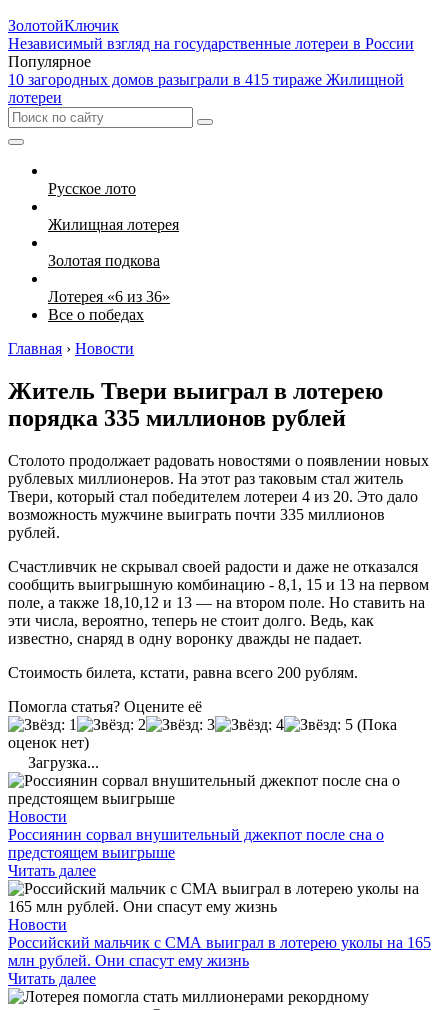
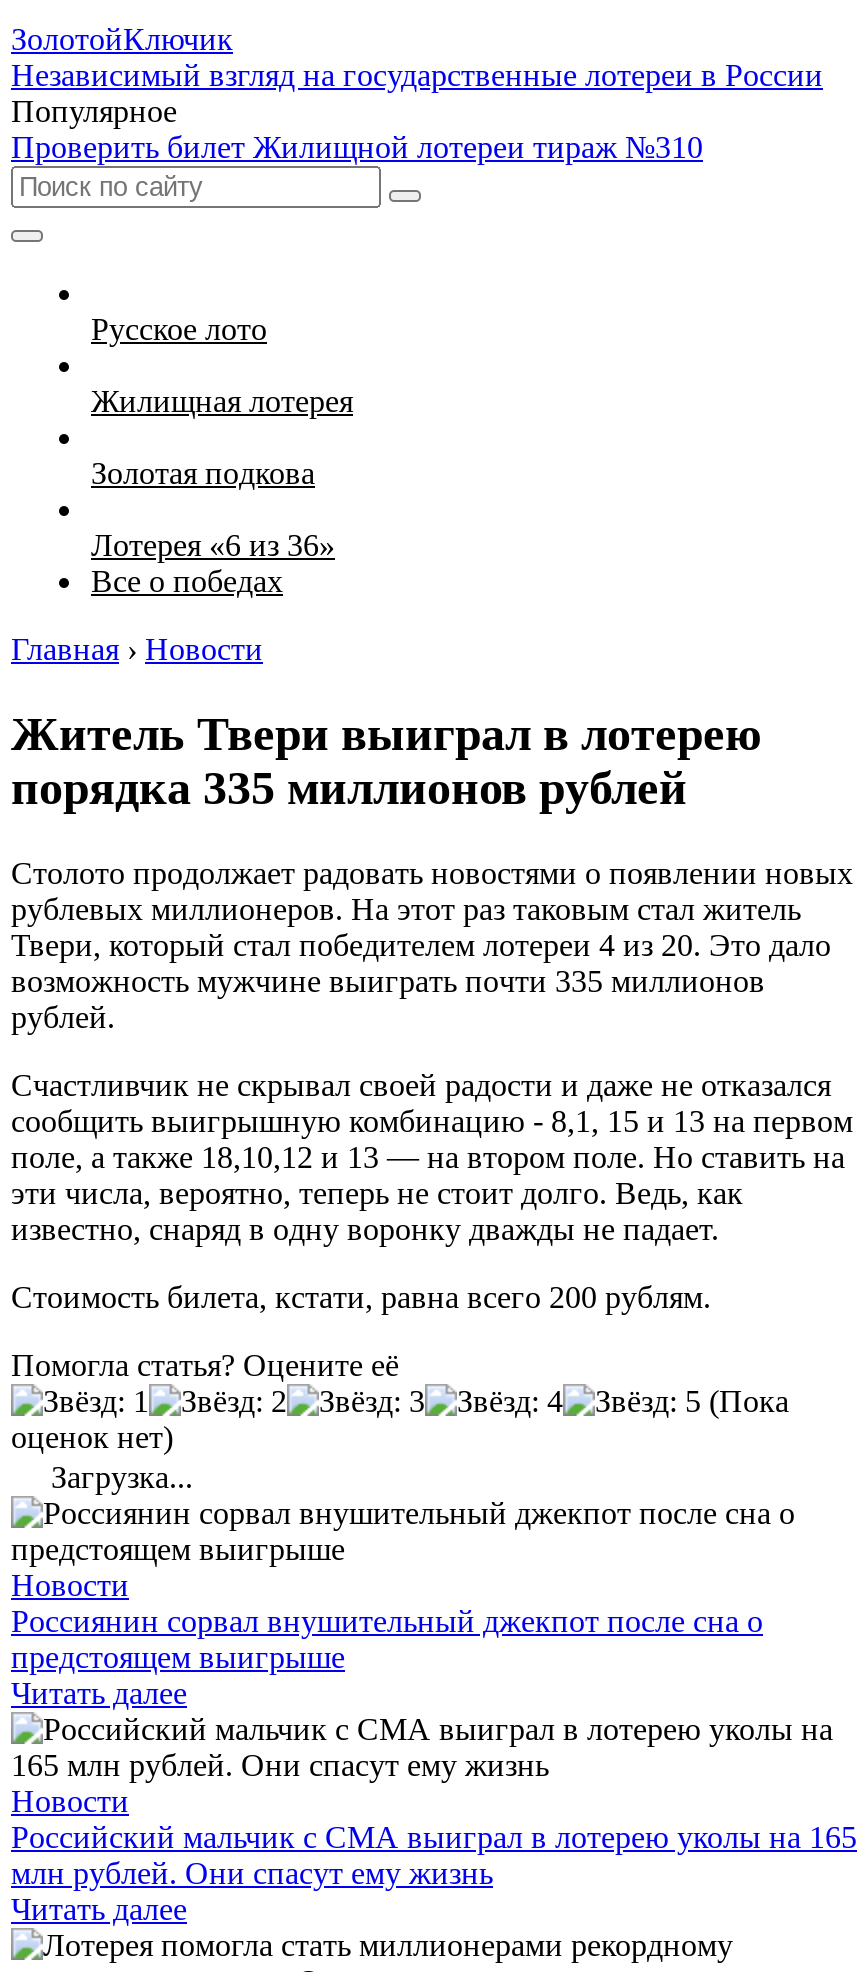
[8,71,404,106] 10 загородных домов разыграли в 415 тираже Жилищной | лотереи -> [11,130,703,164] Проверить билет Жилищной лотереи тираж №310

